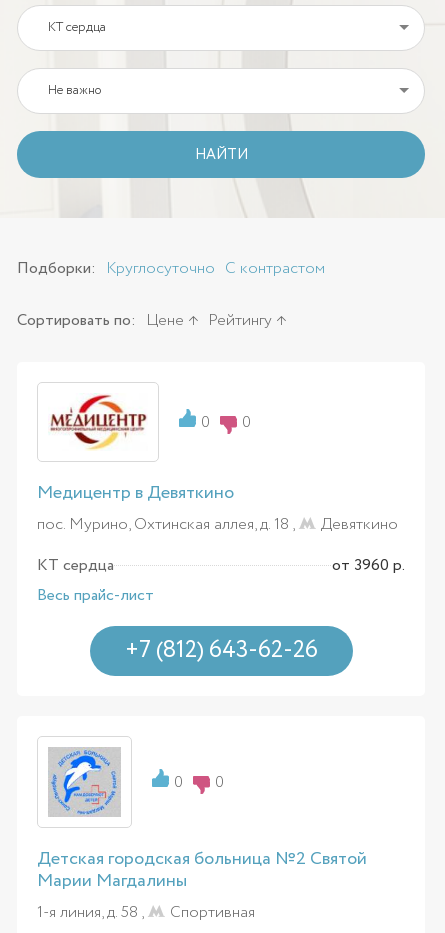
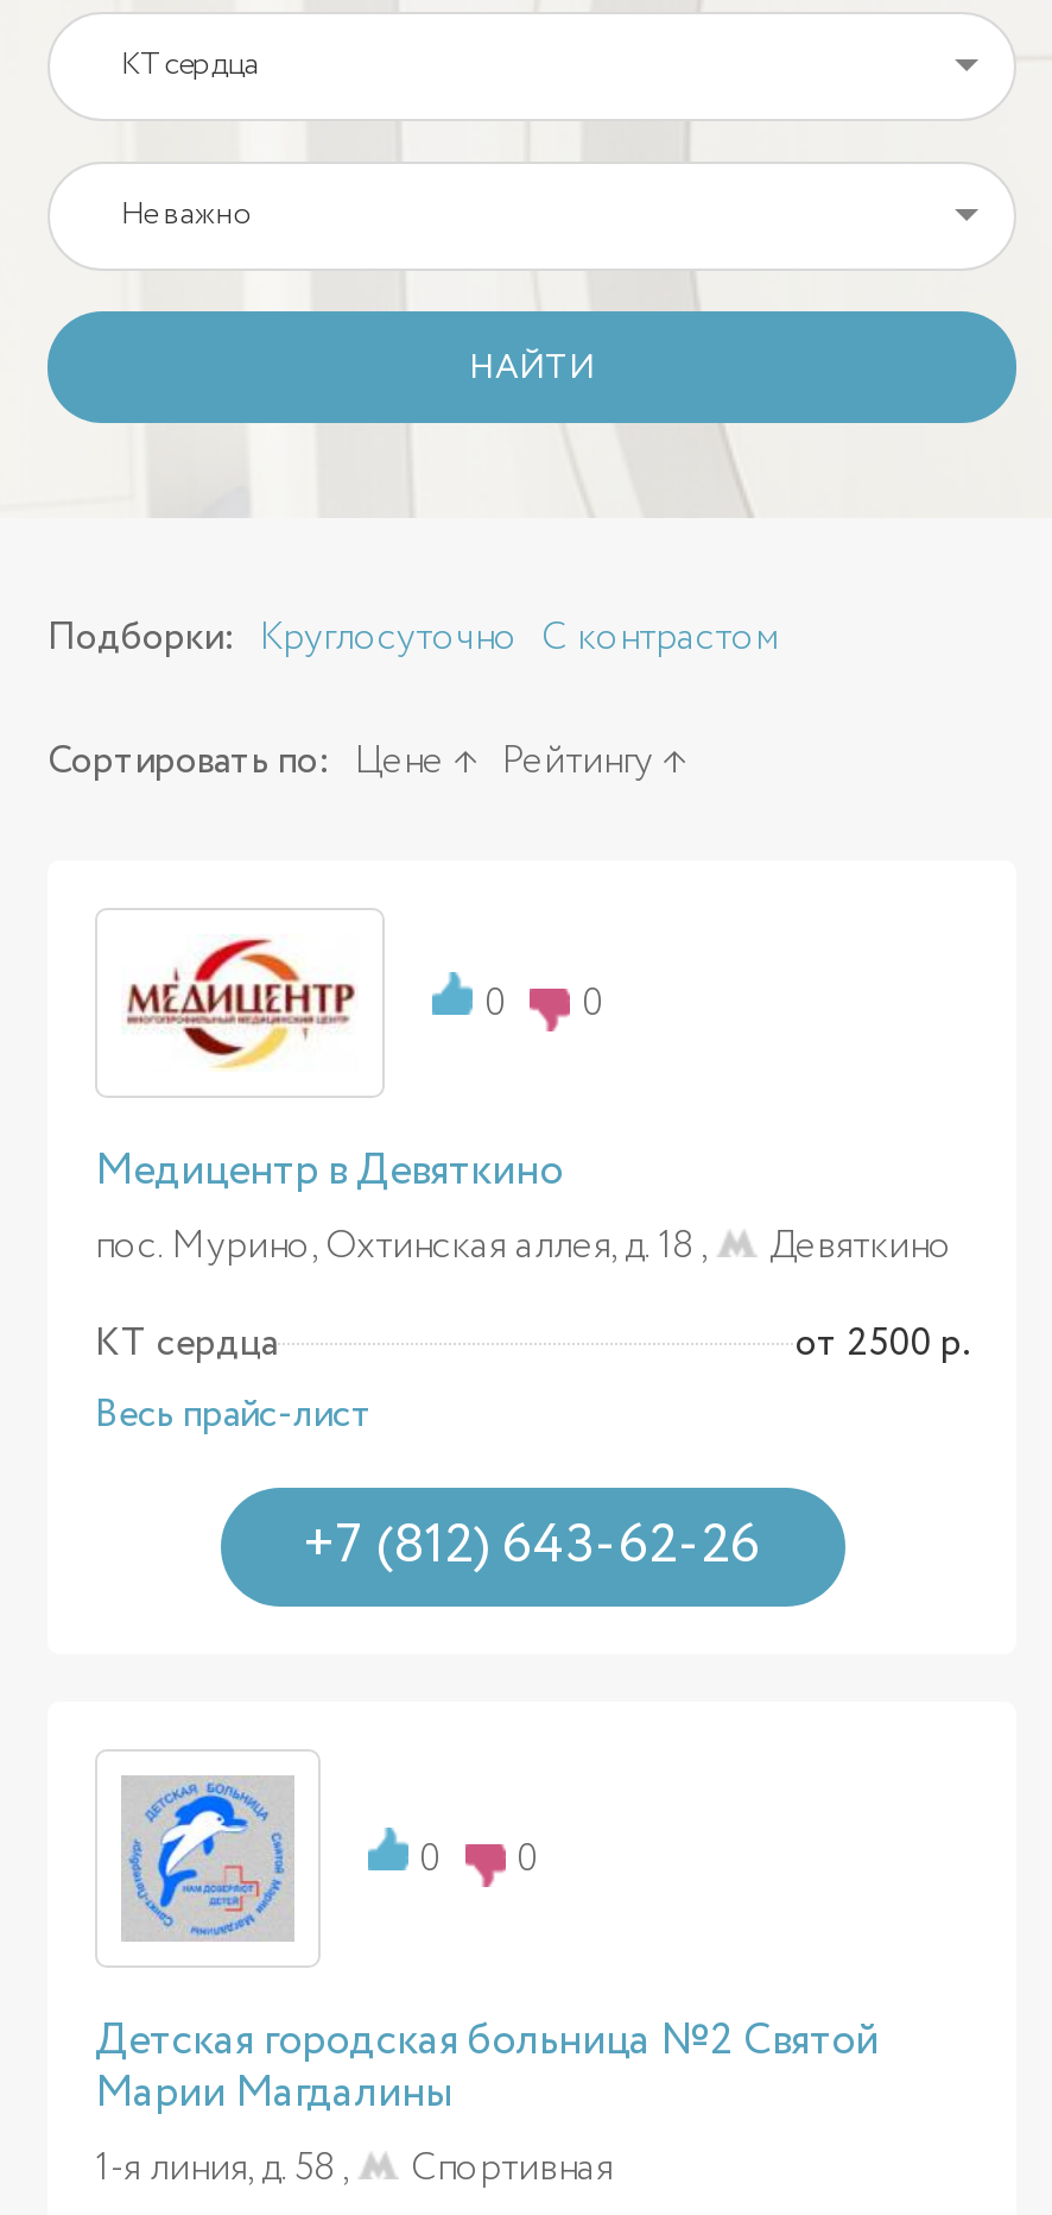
[332,554,405,577] от 3960 р. -> [796,1316,969,1371] от 2500 р.

